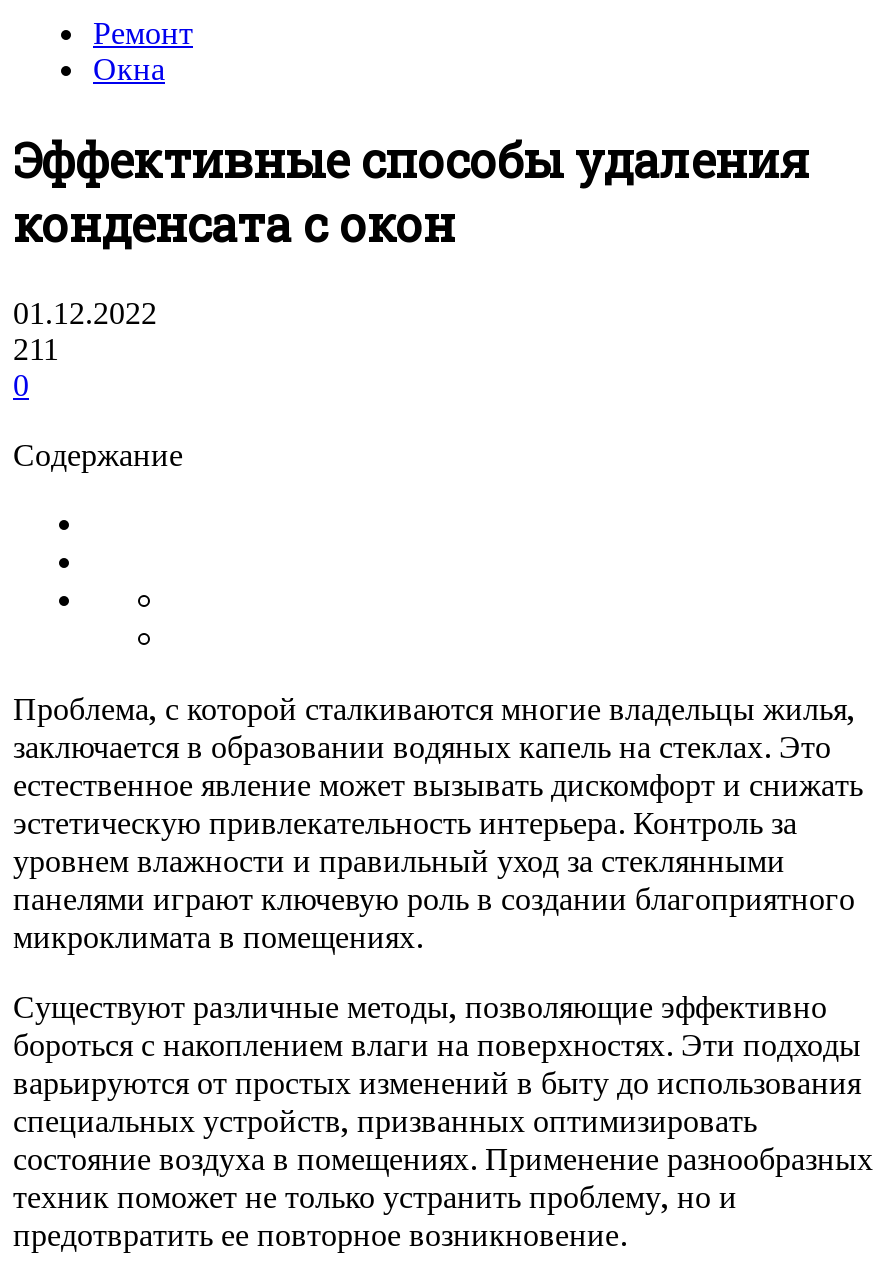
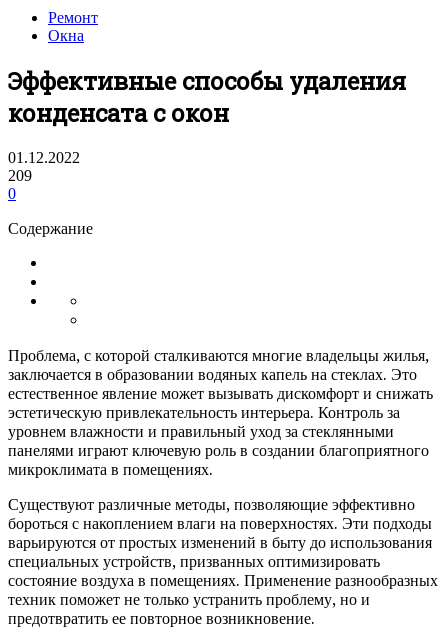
[13,332,59,366] 211 -> [8,167,32,184] 209

